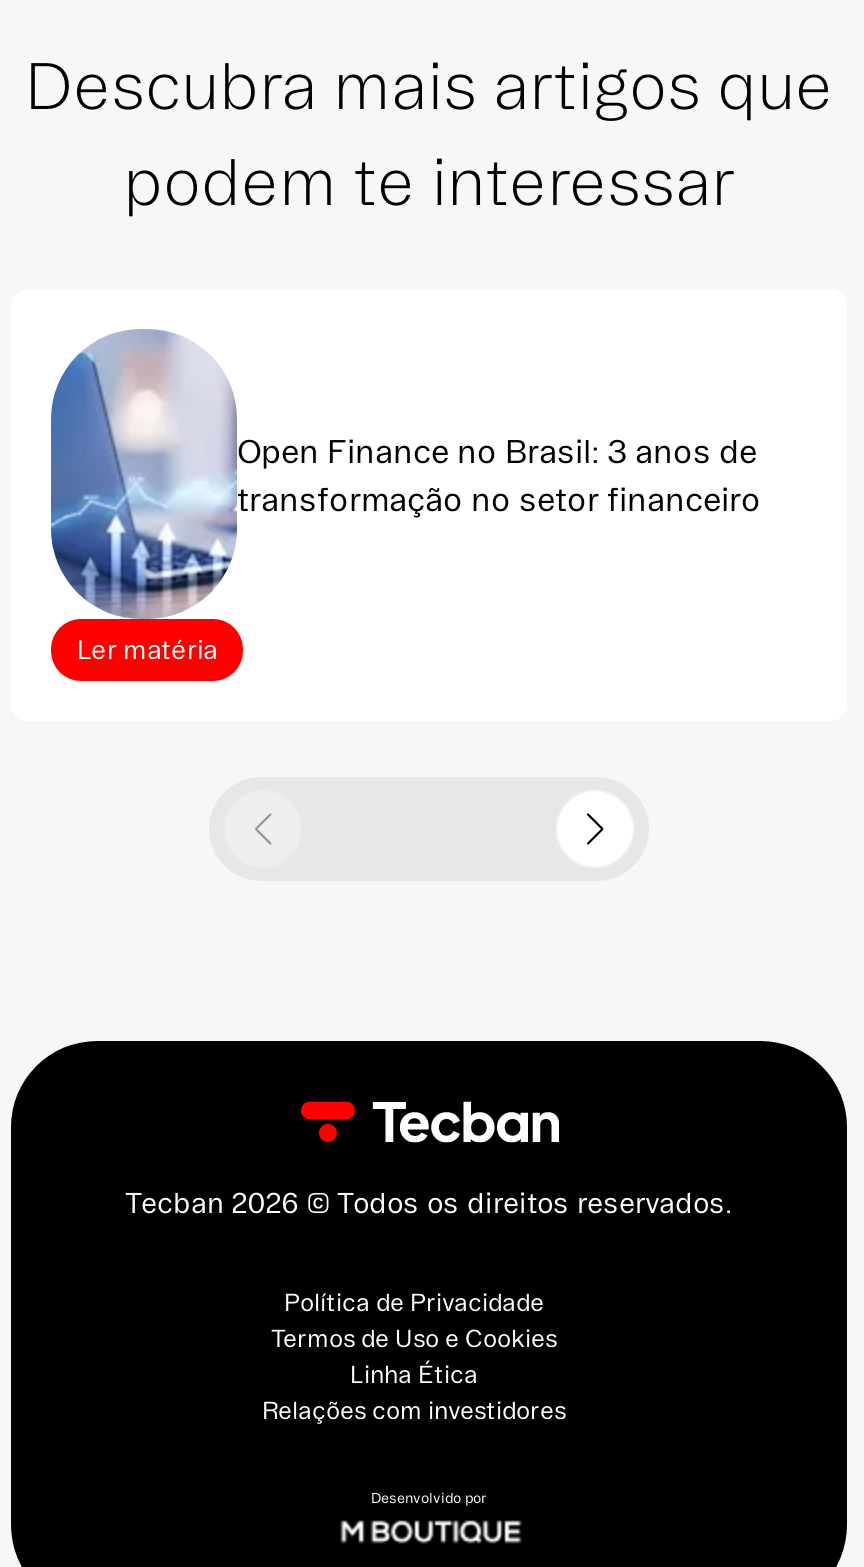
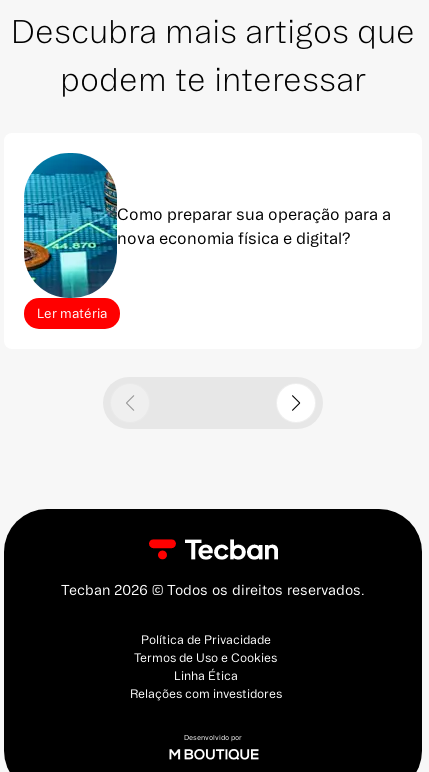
[49,331,761,621] [image] | Open Finance no Brasil: 3 anos de | transformação no setor financeiro -> [23,153,391,299] [image] | Como preparar sua operação para a | nova economia física e digital?

